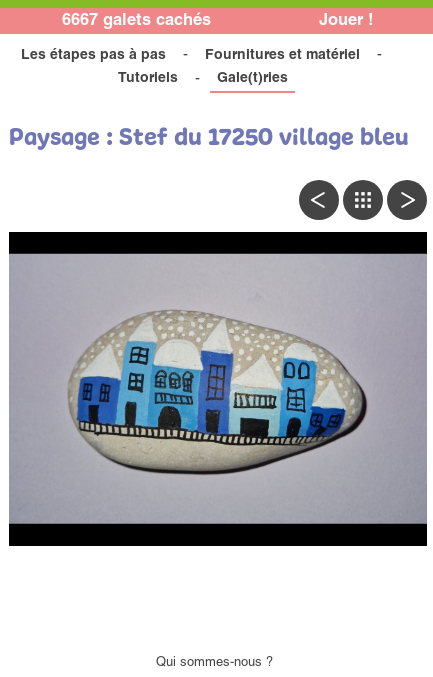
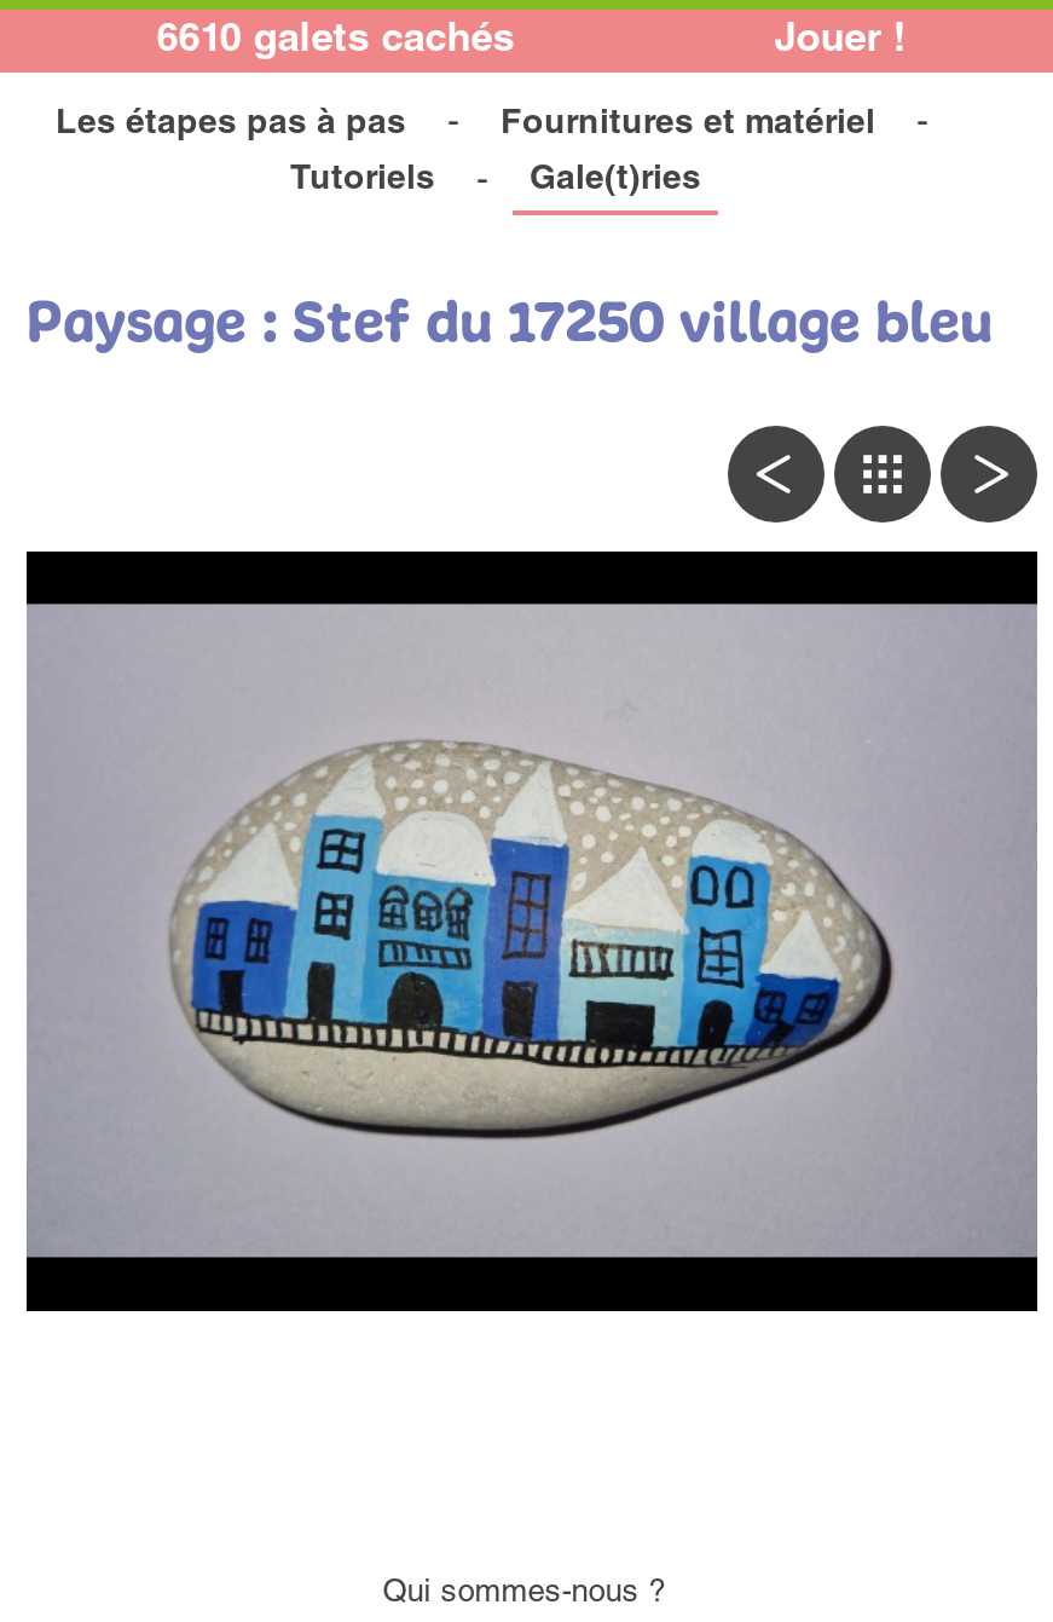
[62,13,211,30] 6667 galets cachés -> [157,23,515,64] 6610 galets cachés

